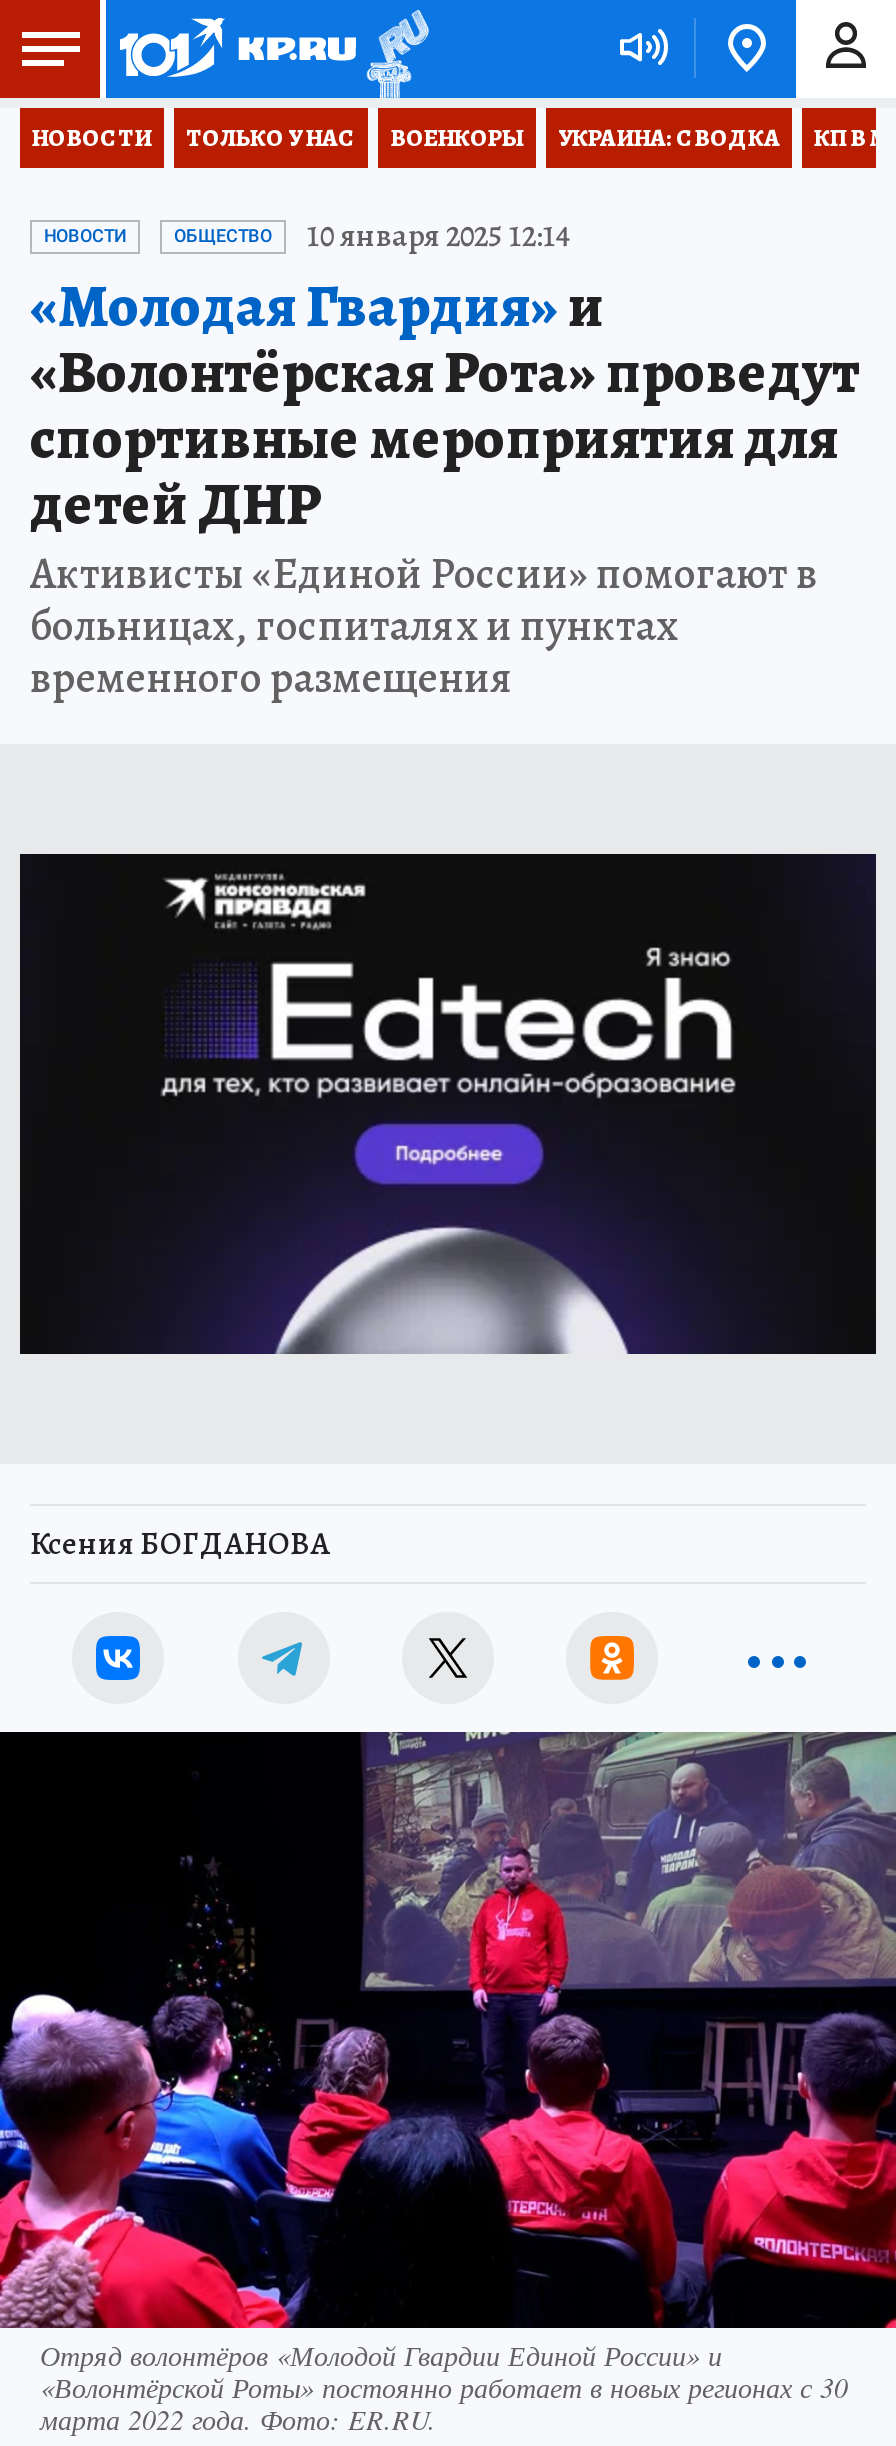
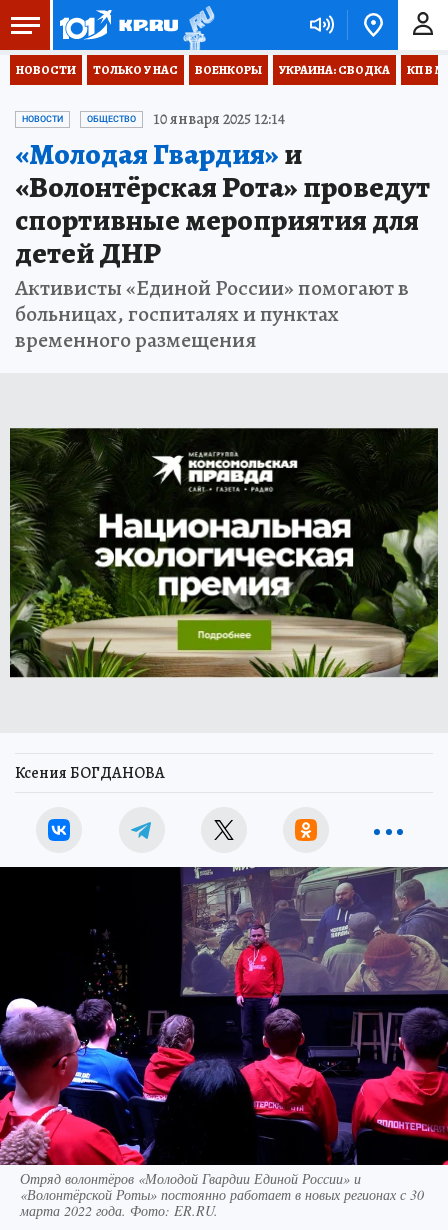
[18,854,878,1356] [image] -> [9,428,439,678] [image]

